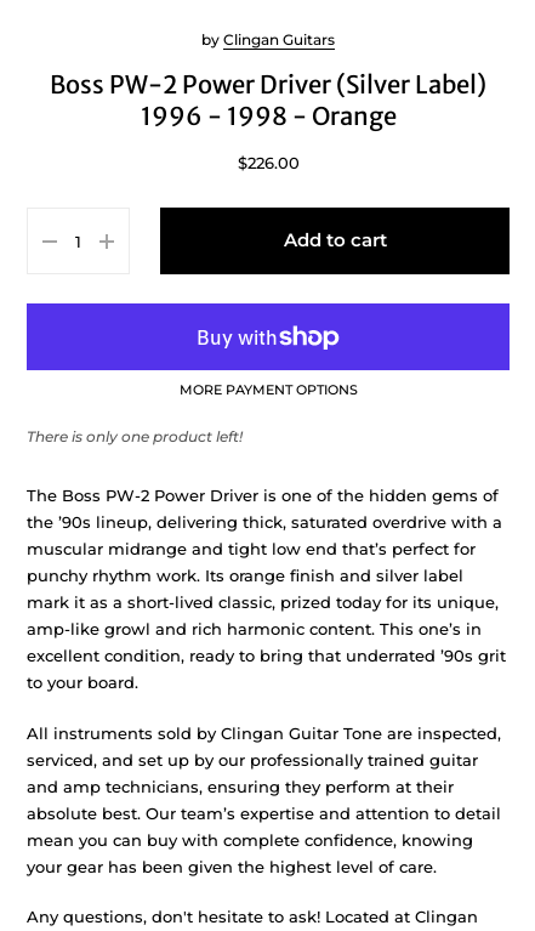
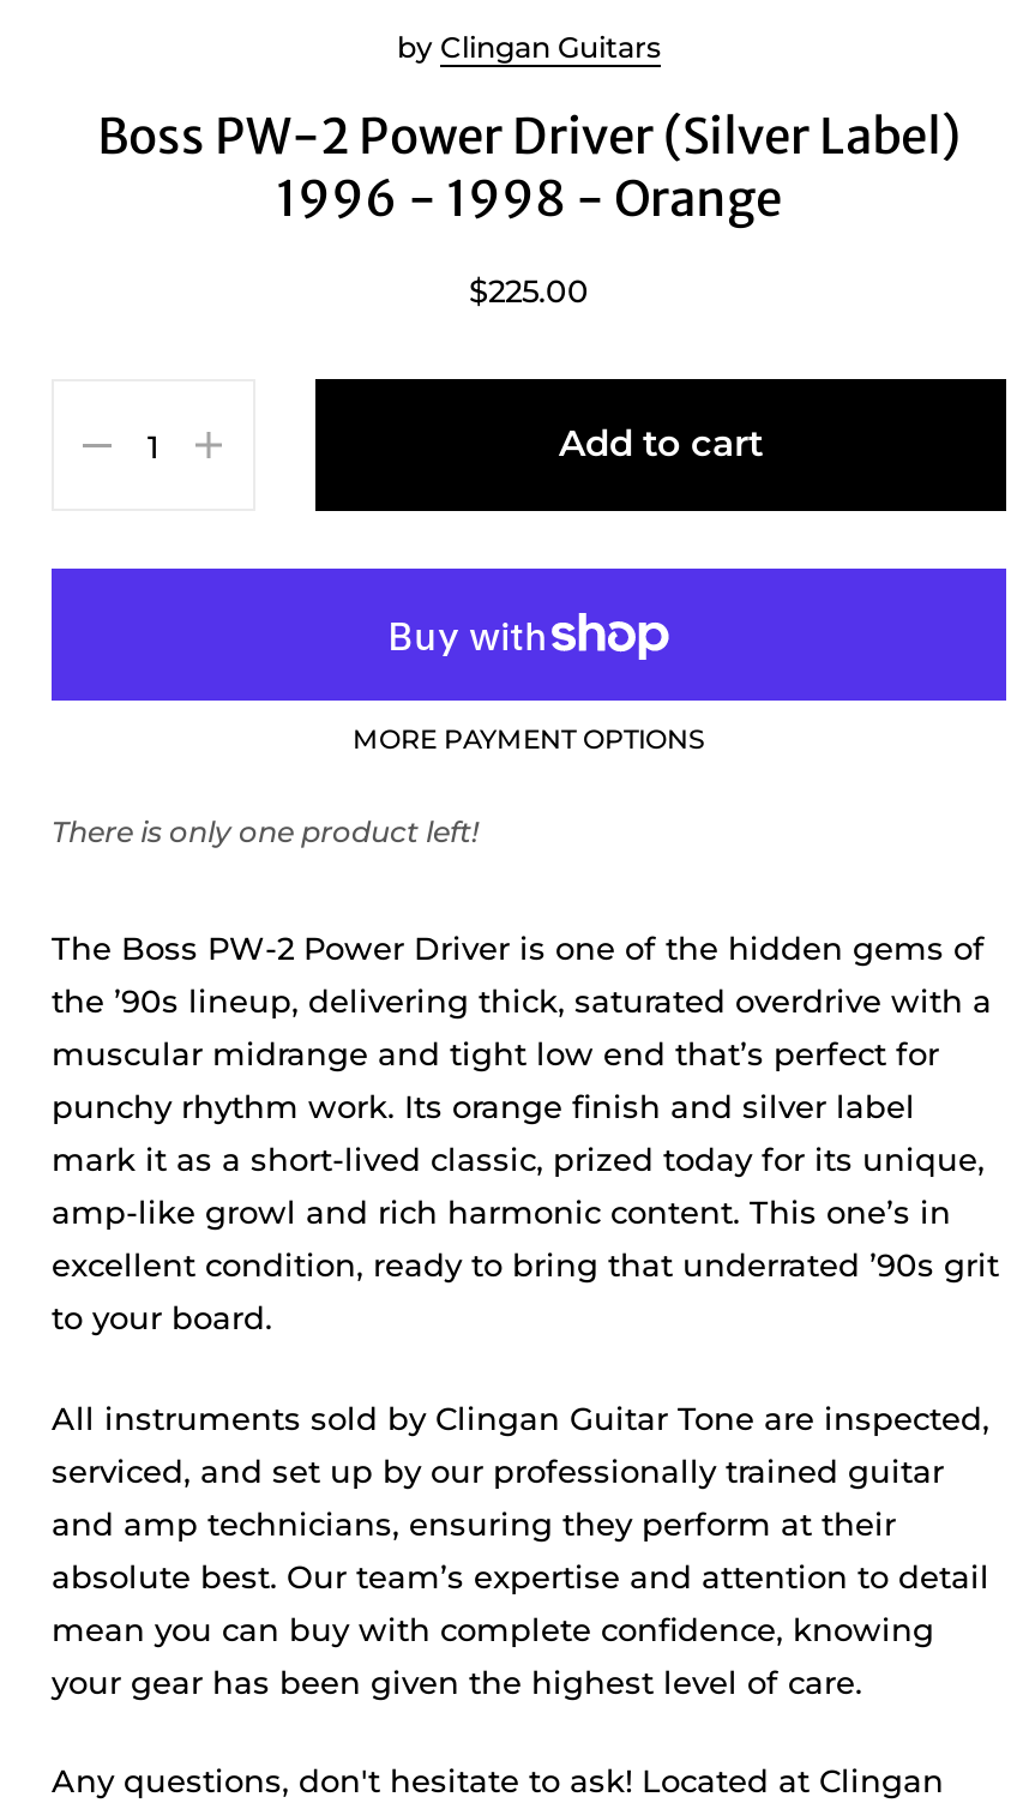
[237,154,299,173] $226.00 -> [469,274,589,310] $225.00

